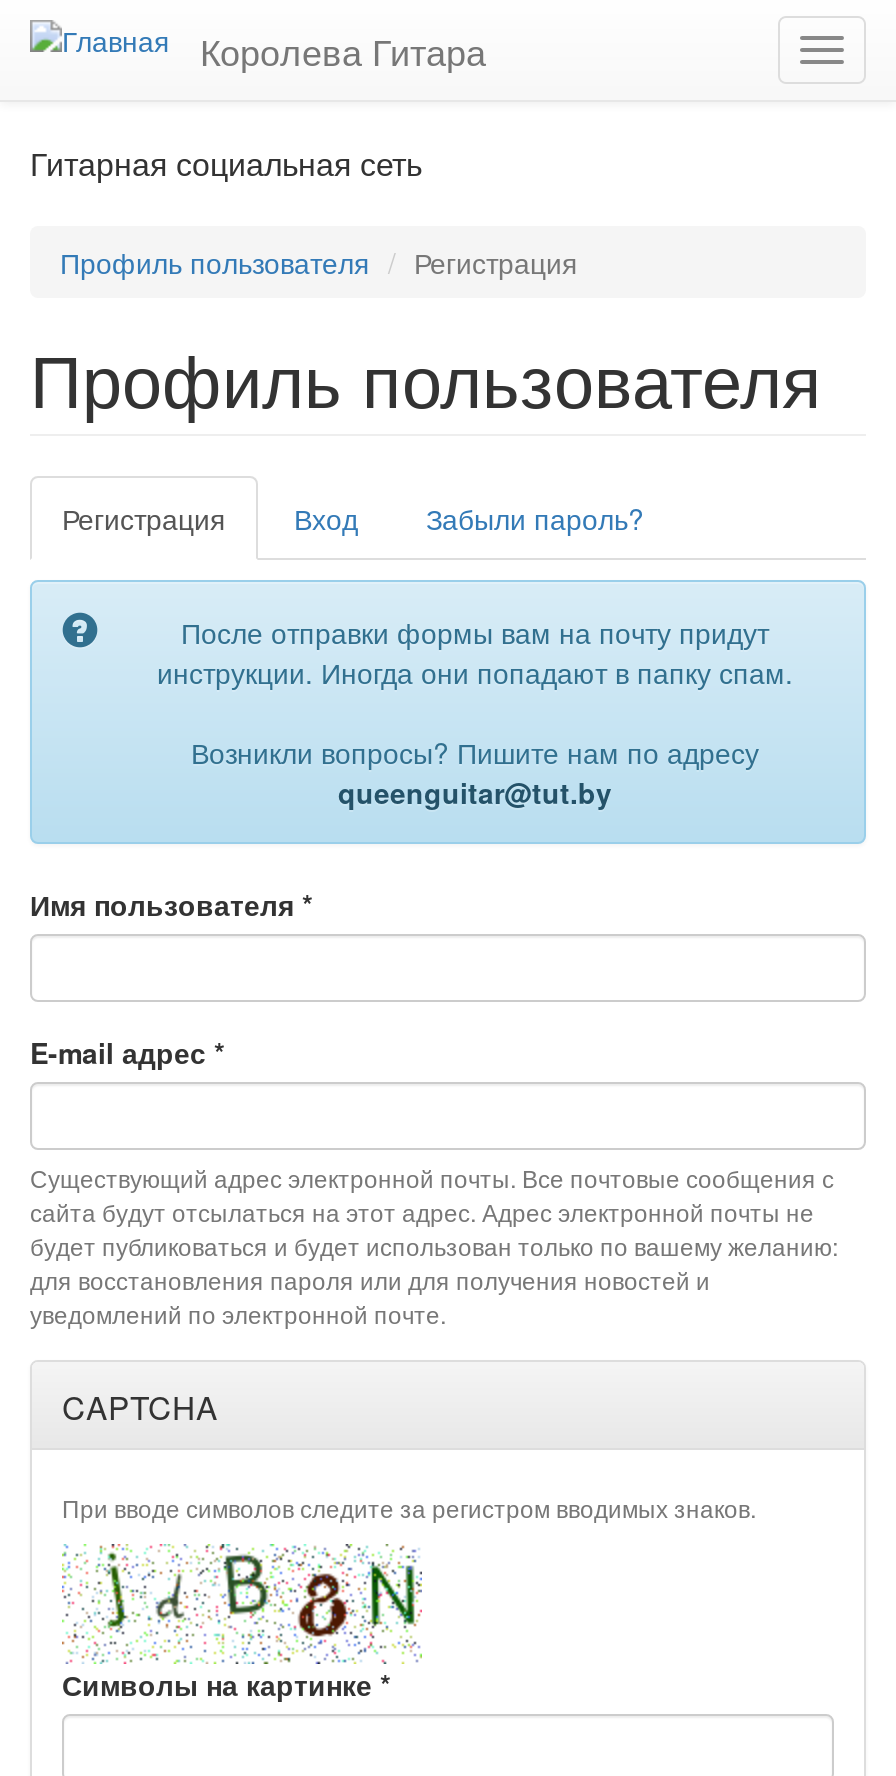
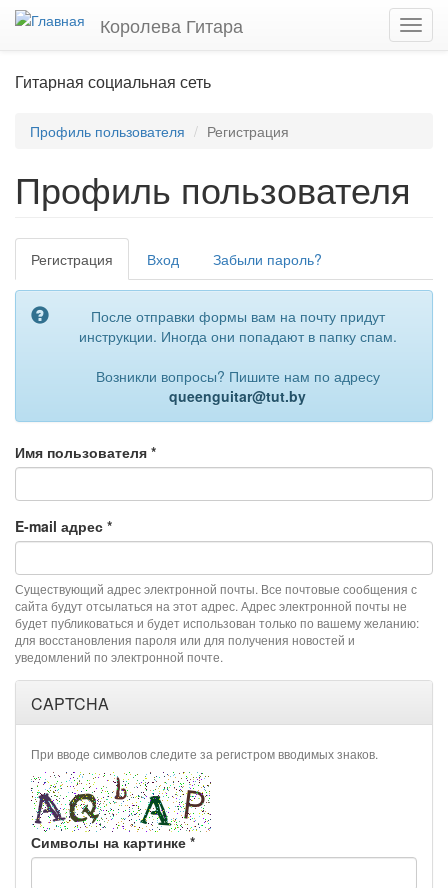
[60,1542,422,1660] [image] -> [31,771,212,831] [image]

